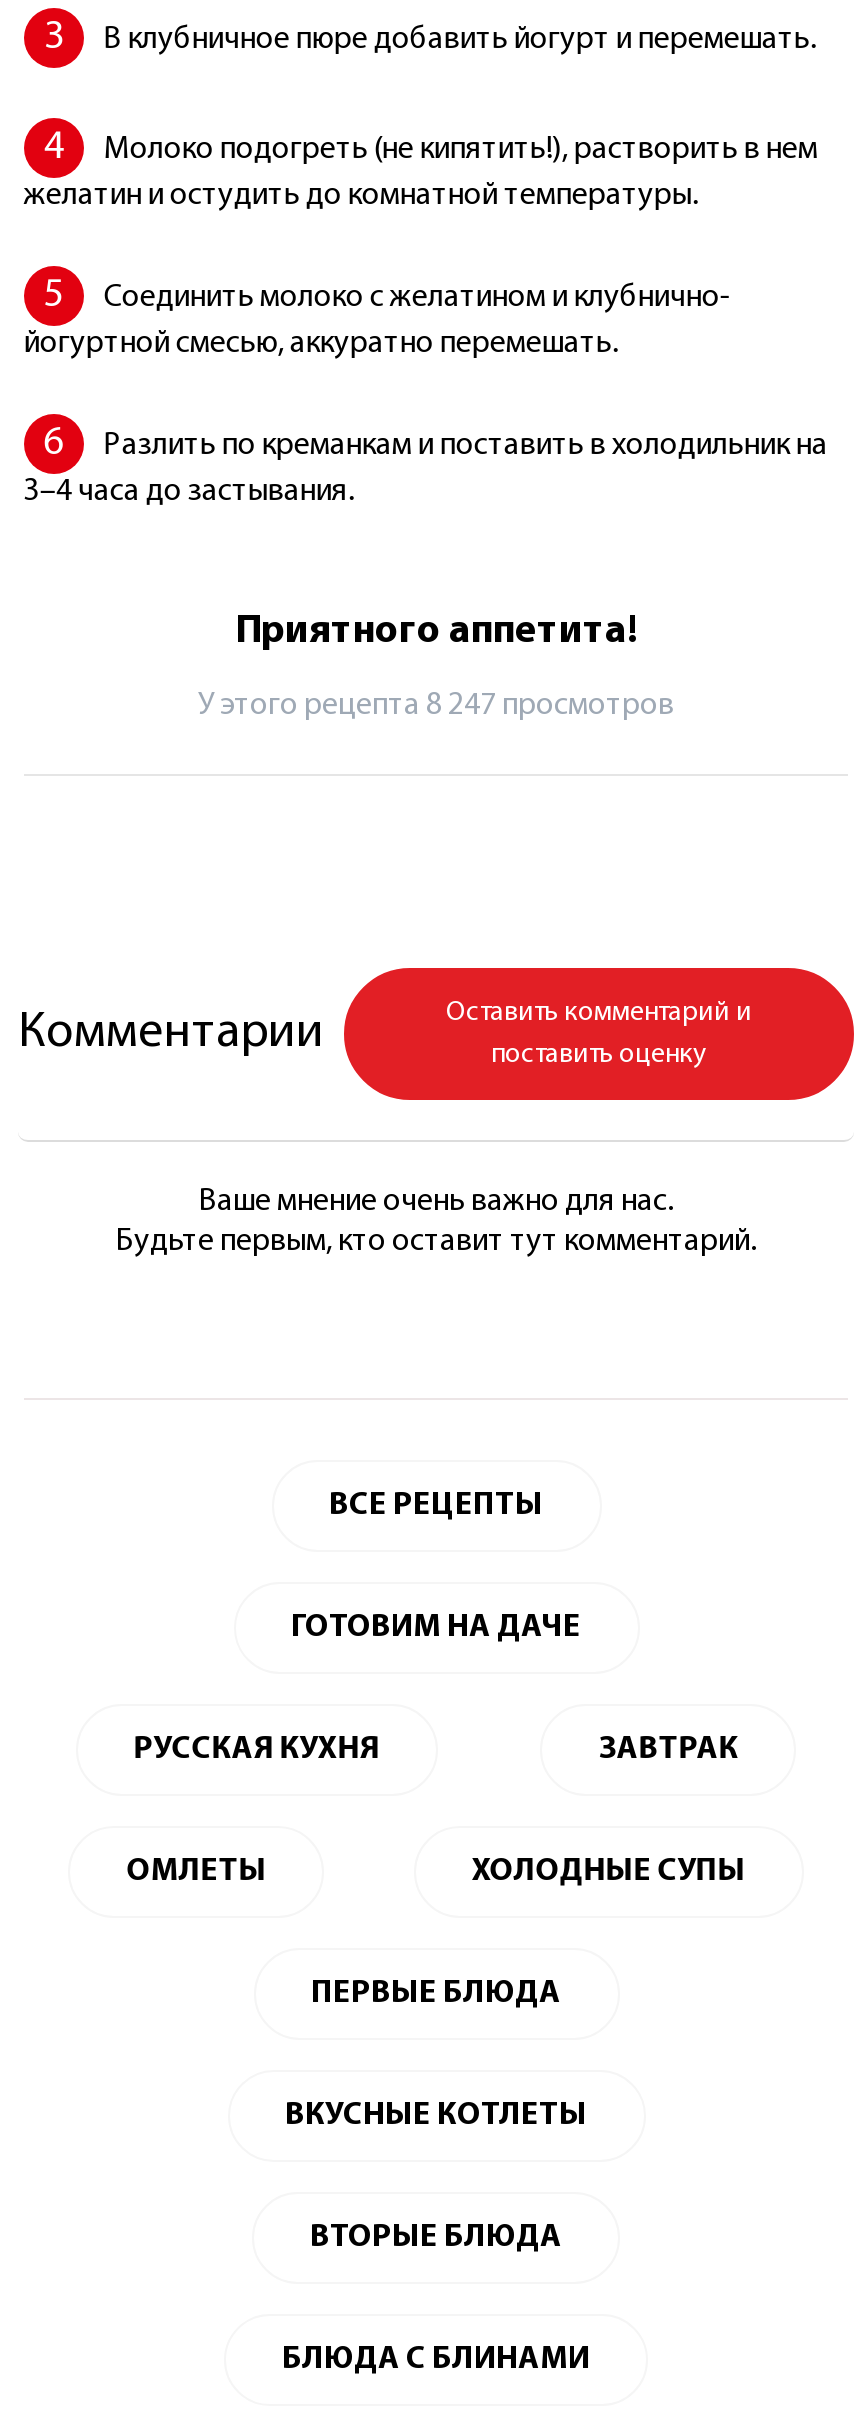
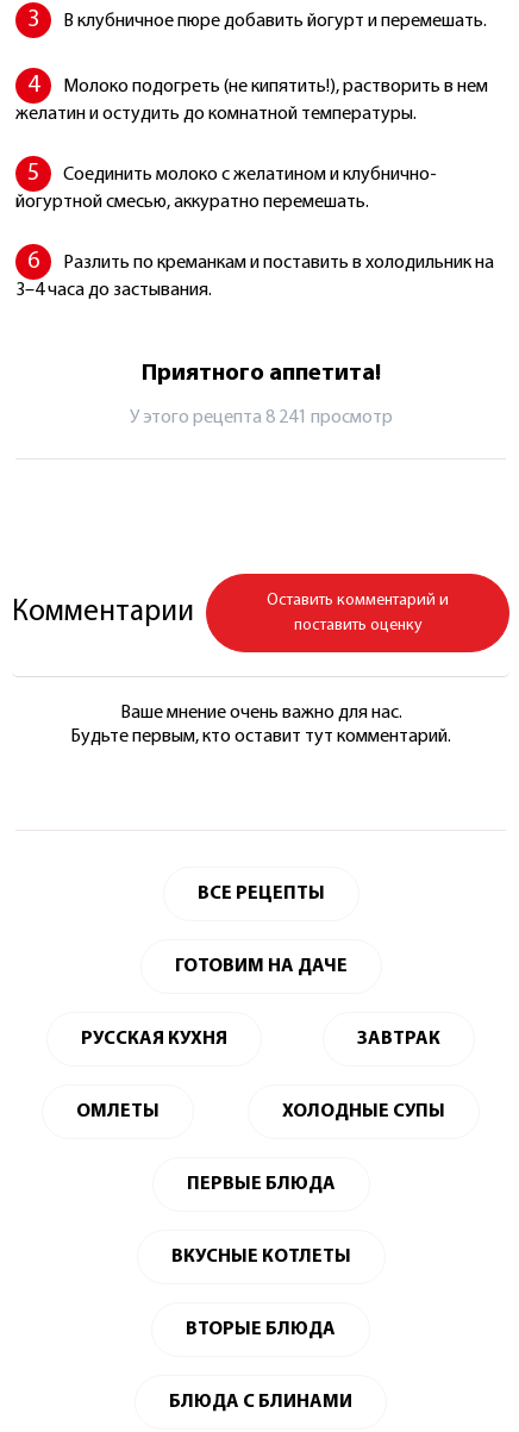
[198,689,674,721] У этого рецепта 8 247 просмотров -> [129,408,392,427] У этого рецепта 8 241 просмотр

